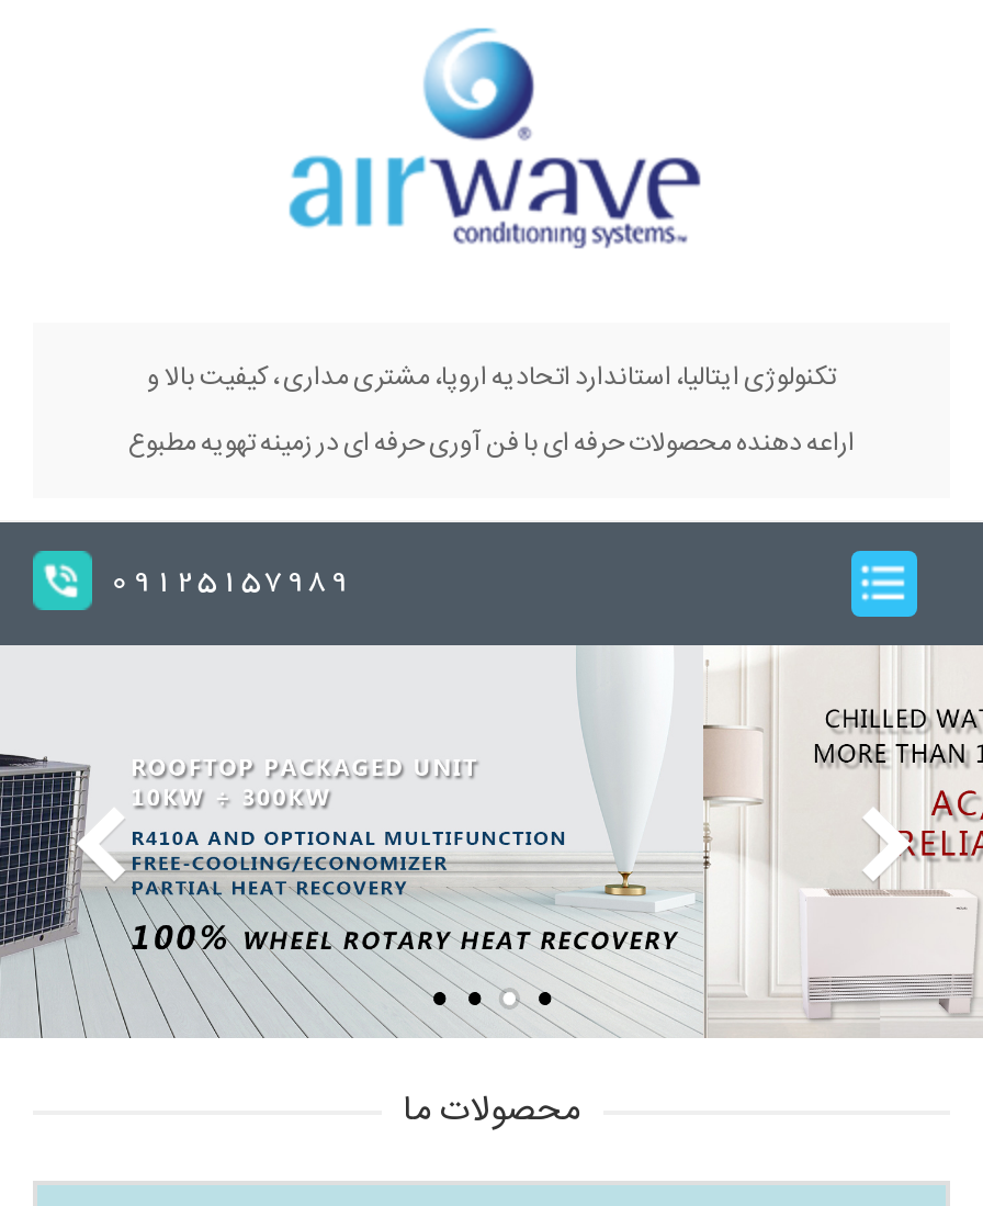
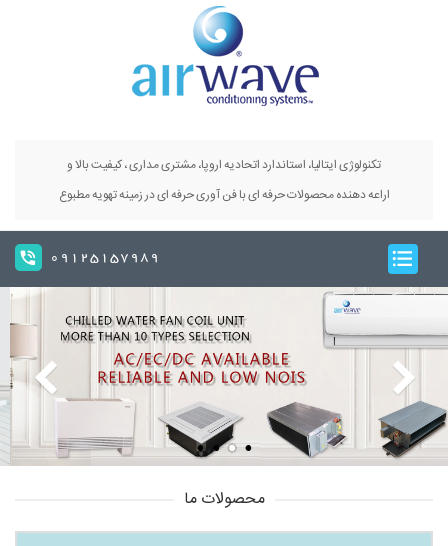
[7,645,976,1038] [image] -> [3,288,445,464] [image]

